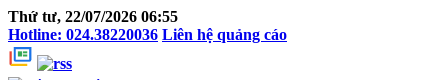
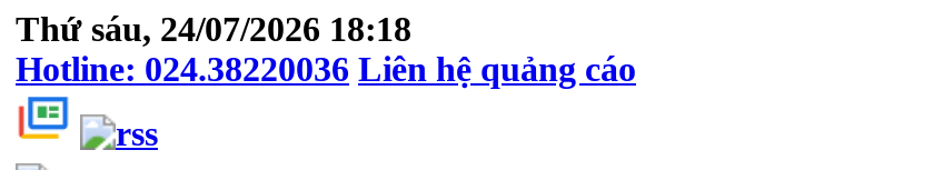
[8,8,178,25] Thứ tư, 22/07/2026 06:55 -> [16,10,411,48] Thứ sáu, 24/07/2026 18:18

